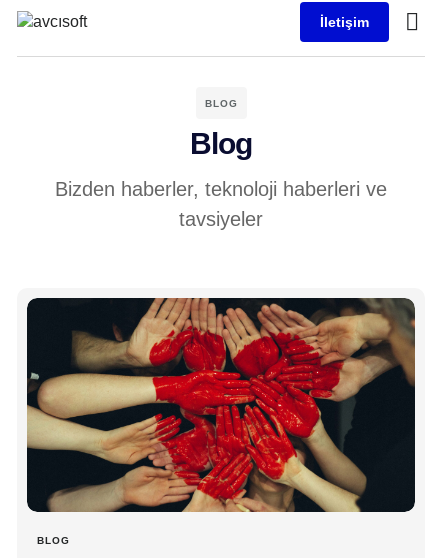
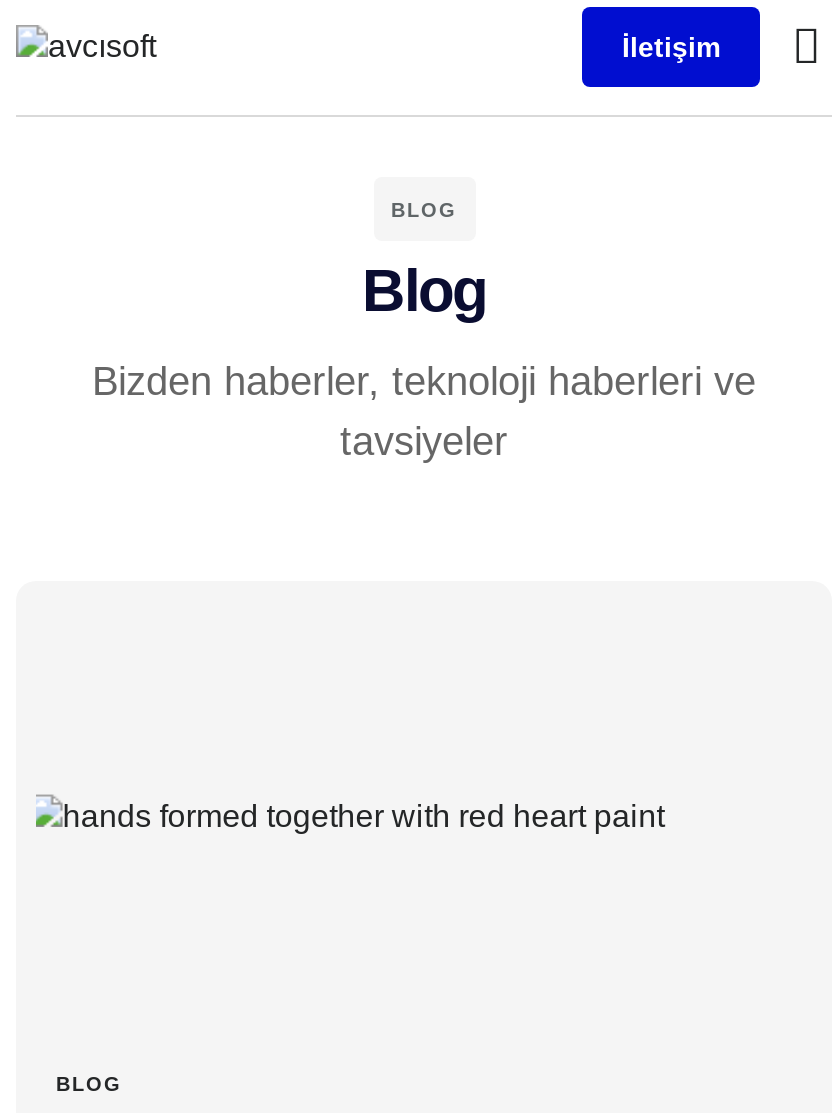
[26,297,416,513] [image] -> none

